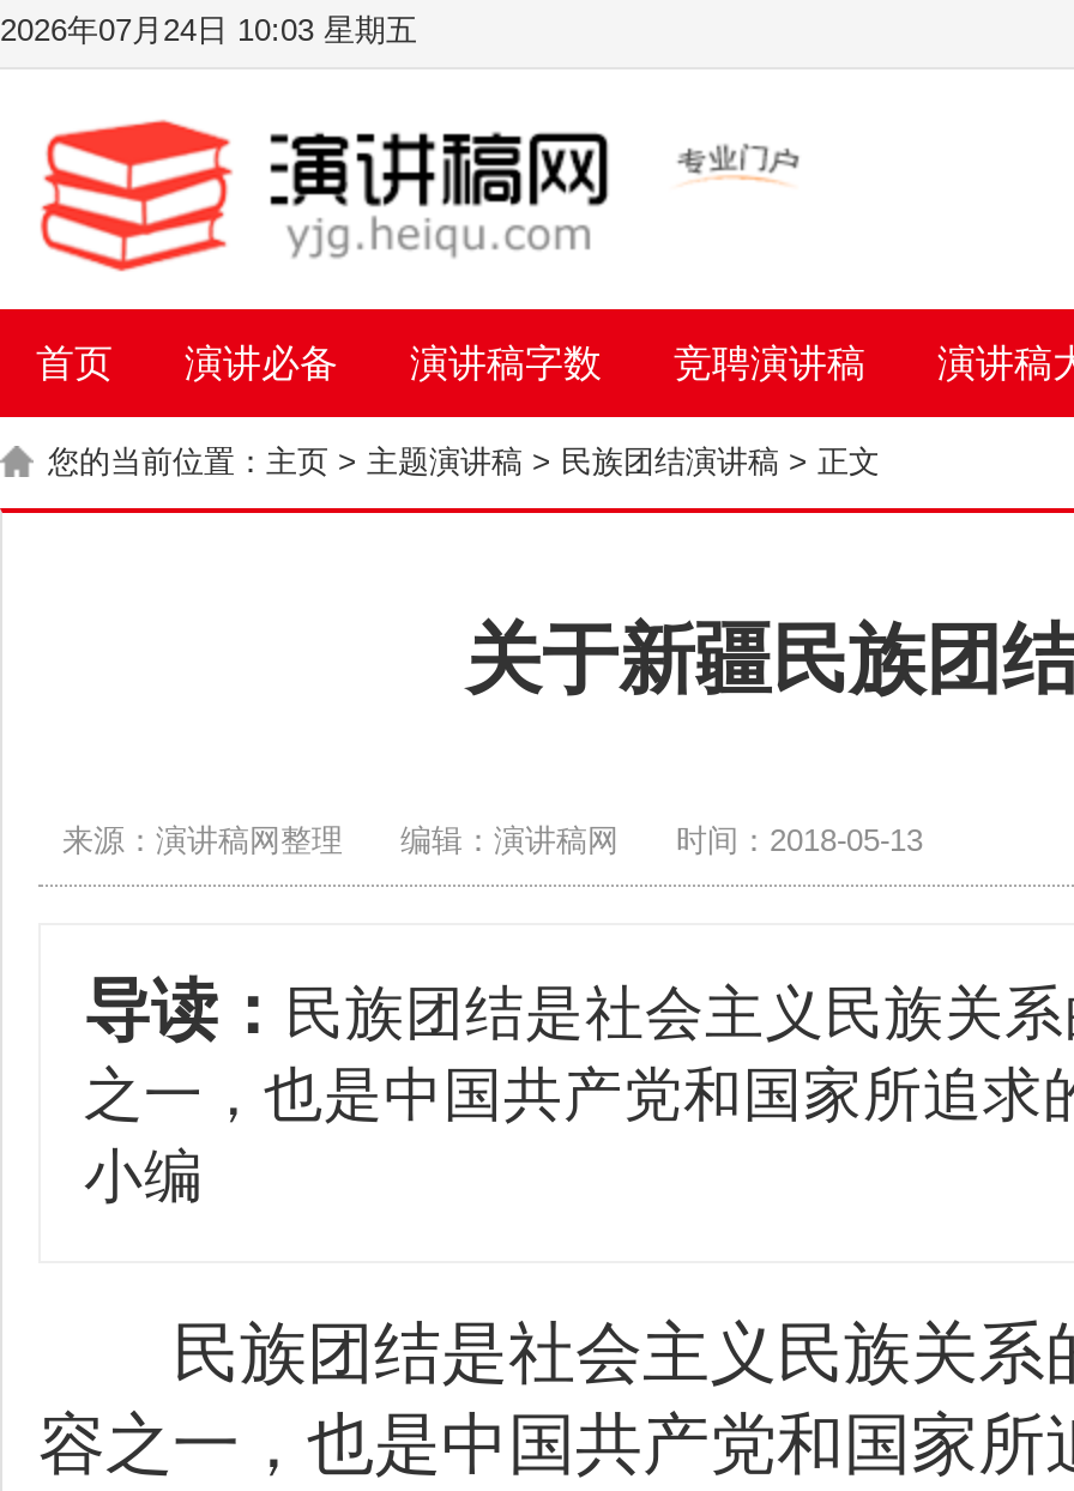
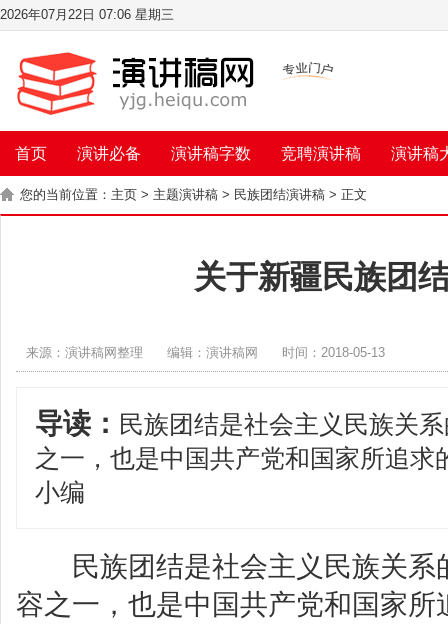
[0,12,417,48] 2026年07月24日 10:03 星期五 -> [0,7,174,22] 2026年07月22日 07:06 星期三

